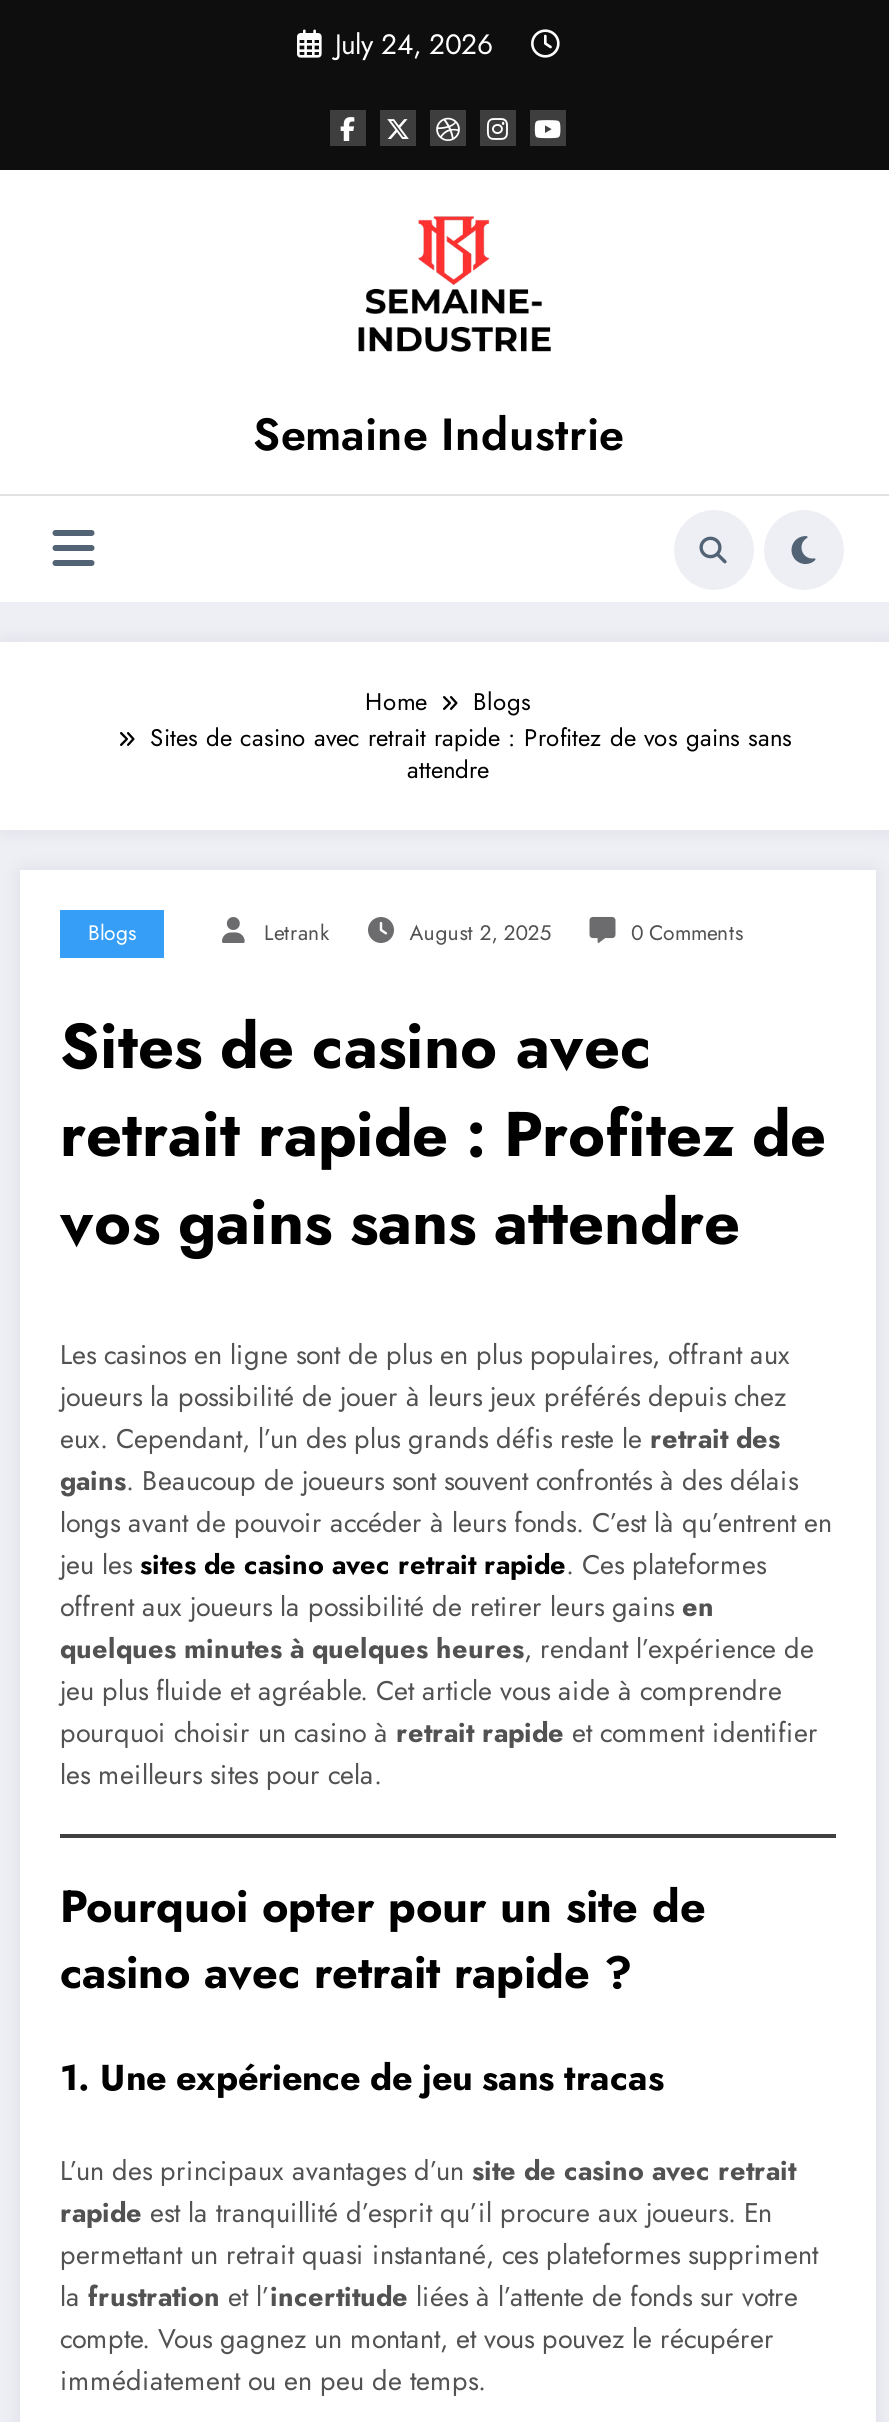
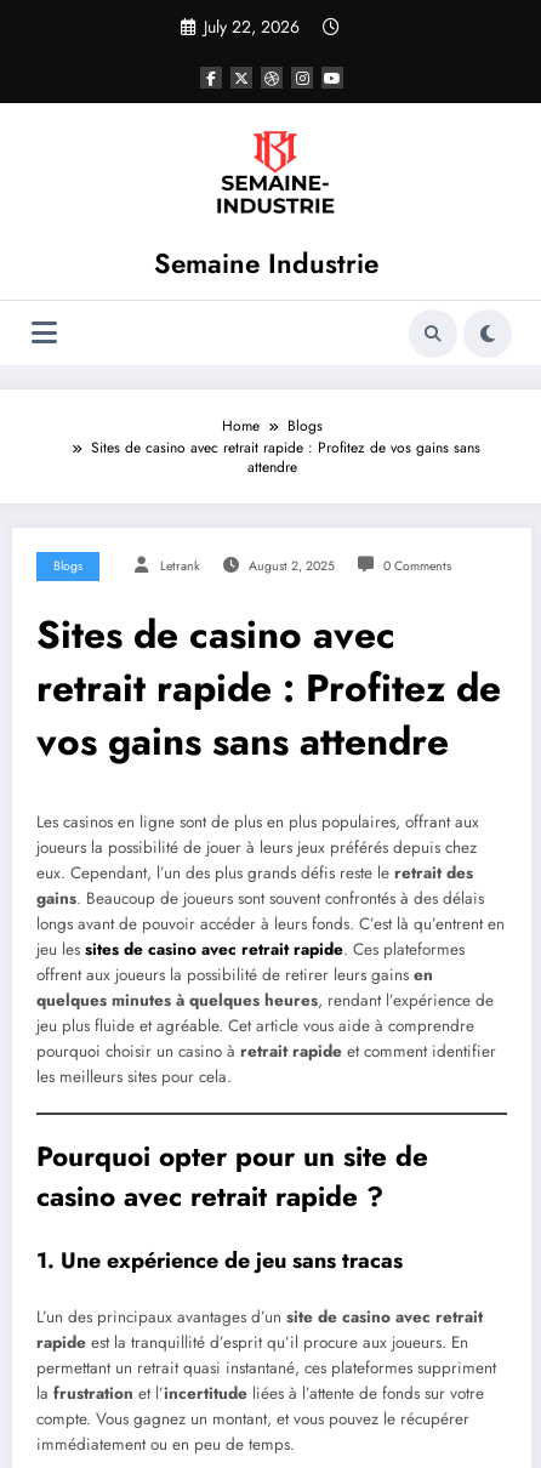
[335,24,493,64] July 24, 2026 -> [203,15,299,39] July 22, 2026

